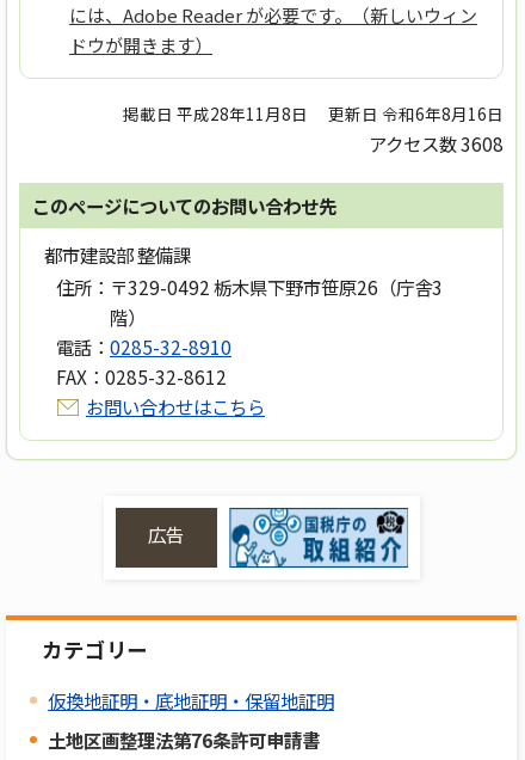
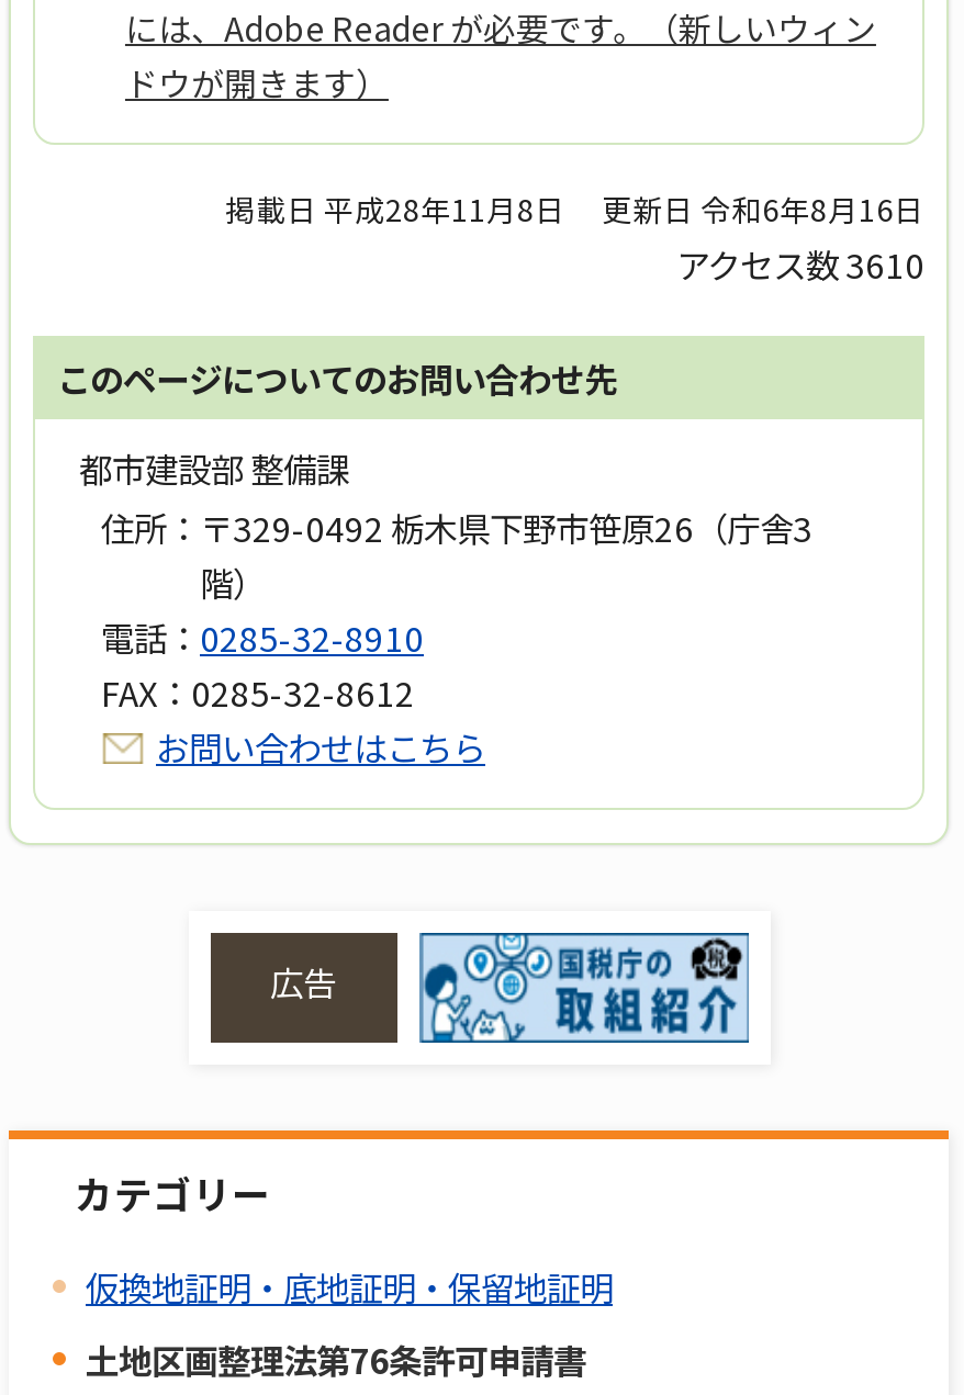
[369,130,504,156] アクセス数3608 -> [676,239,924,287] アクセス数3610

